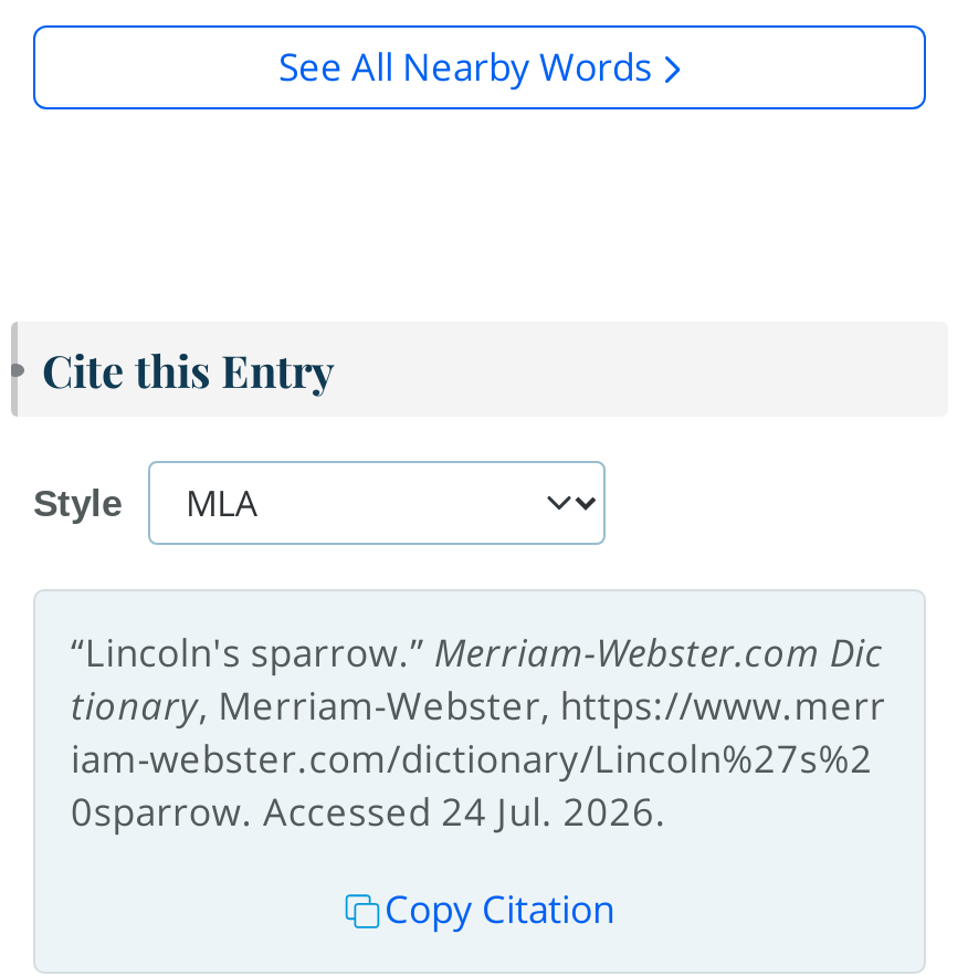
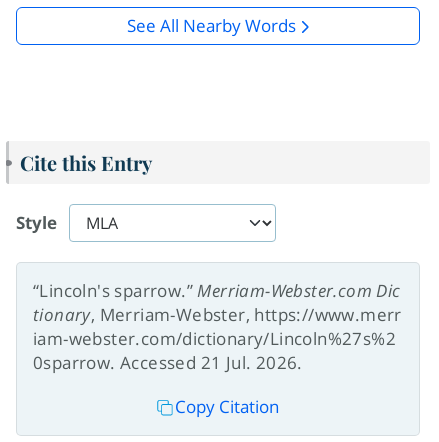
[71,786,667,837] 0sparrow. Accessed 24 Jul. 2026. -> [33,351,303,374] 0sparrow. Accessed 21 Jul. 2026.

